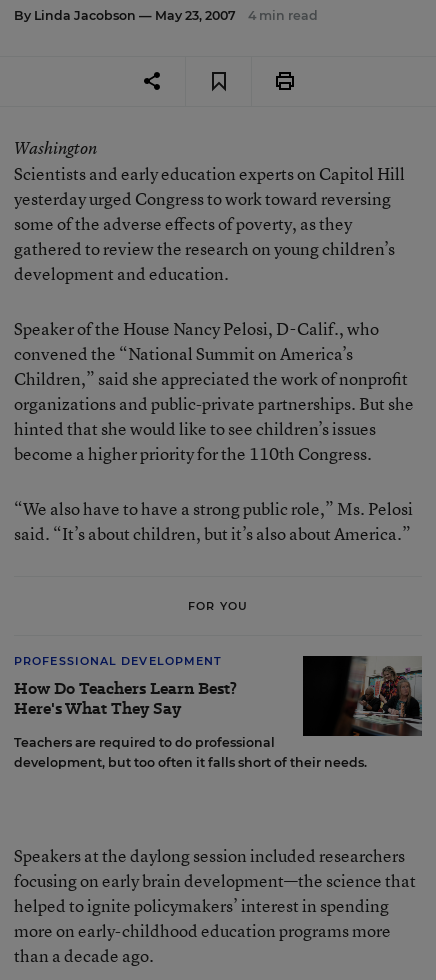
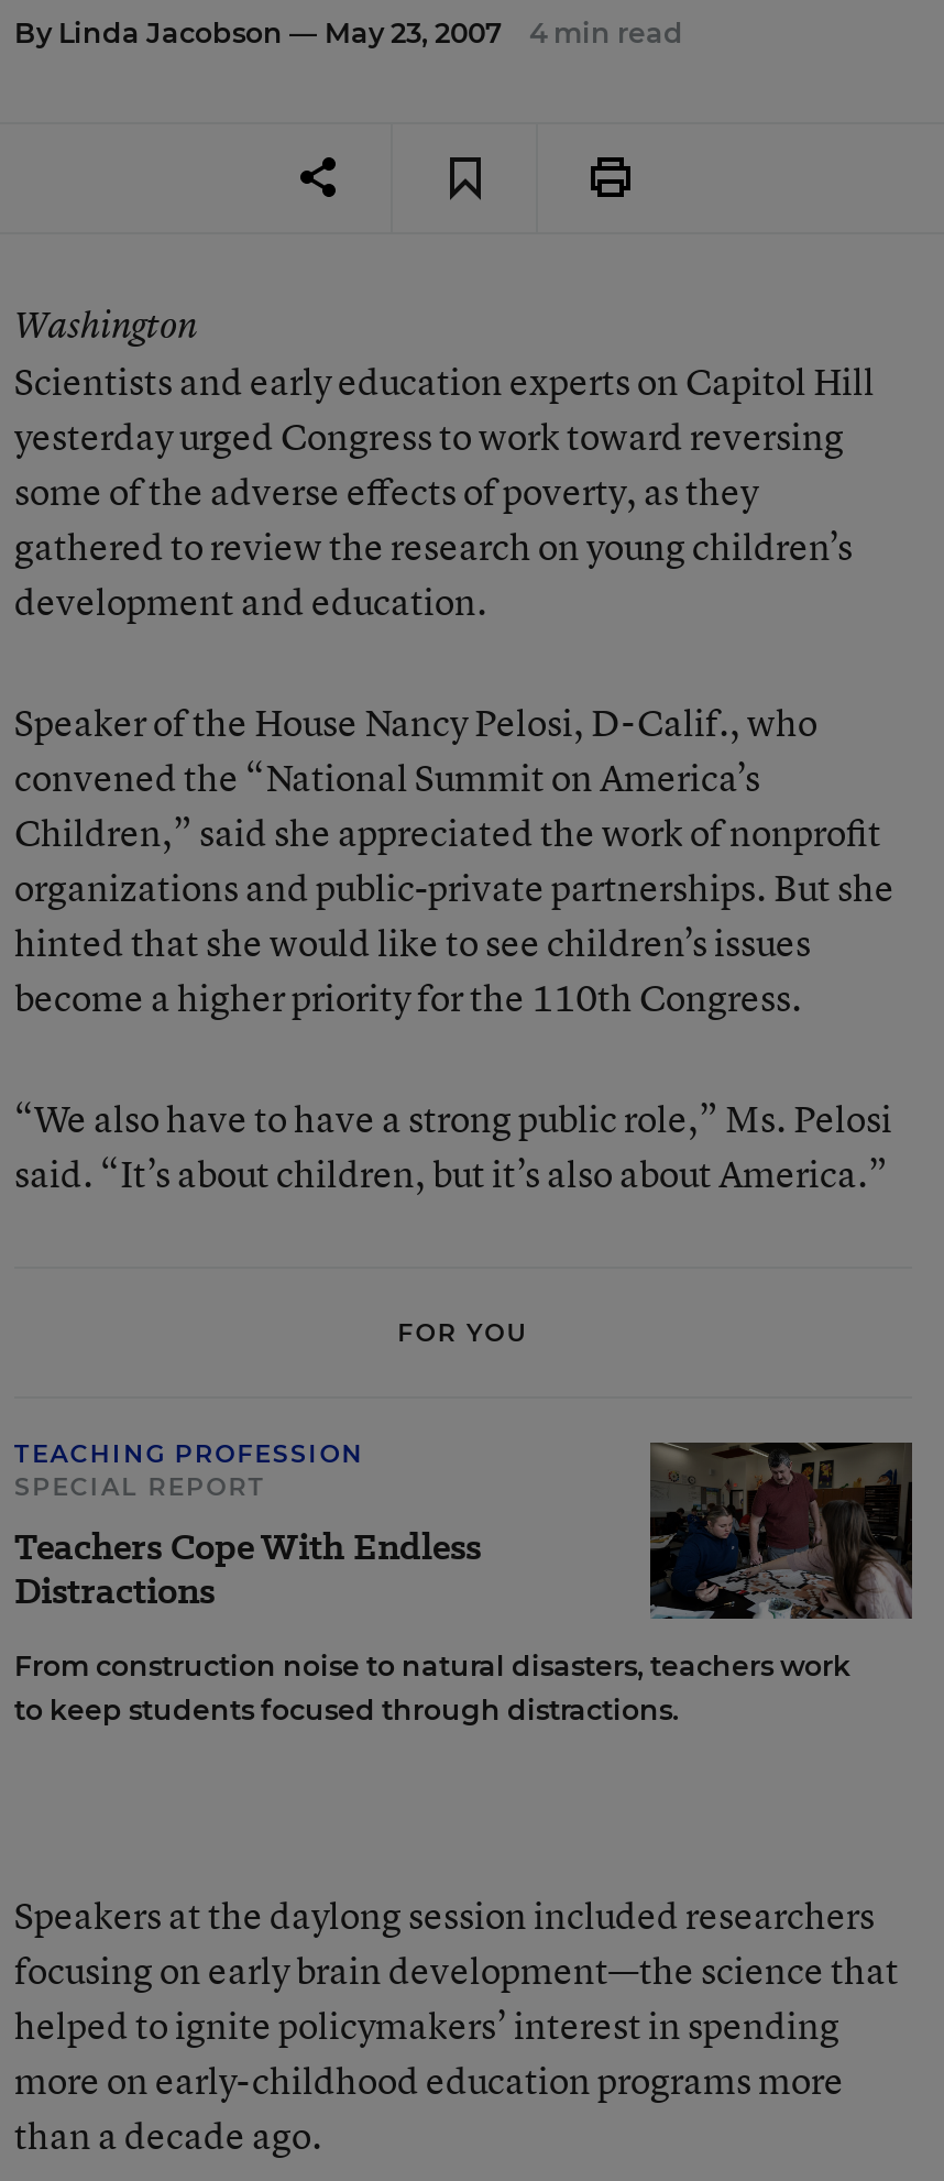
[14,654,237,720] PROFESSIONAL DEVELOPMENT | How Do Teachers Learn Best? | Here's What They Say -> [14,1438,481,1616] TEACHING PROFESSION | SPECIAL REPORT | Teachers Cope With Endless | Distractions
[14,655,422,770] [image] | Teachers are required to do professional | development, but too often it falls short of their needs. -> [14,1440,914,1727] [image] | From construction noise to natural disasters, teachers work | to keep students focused through distractions.

